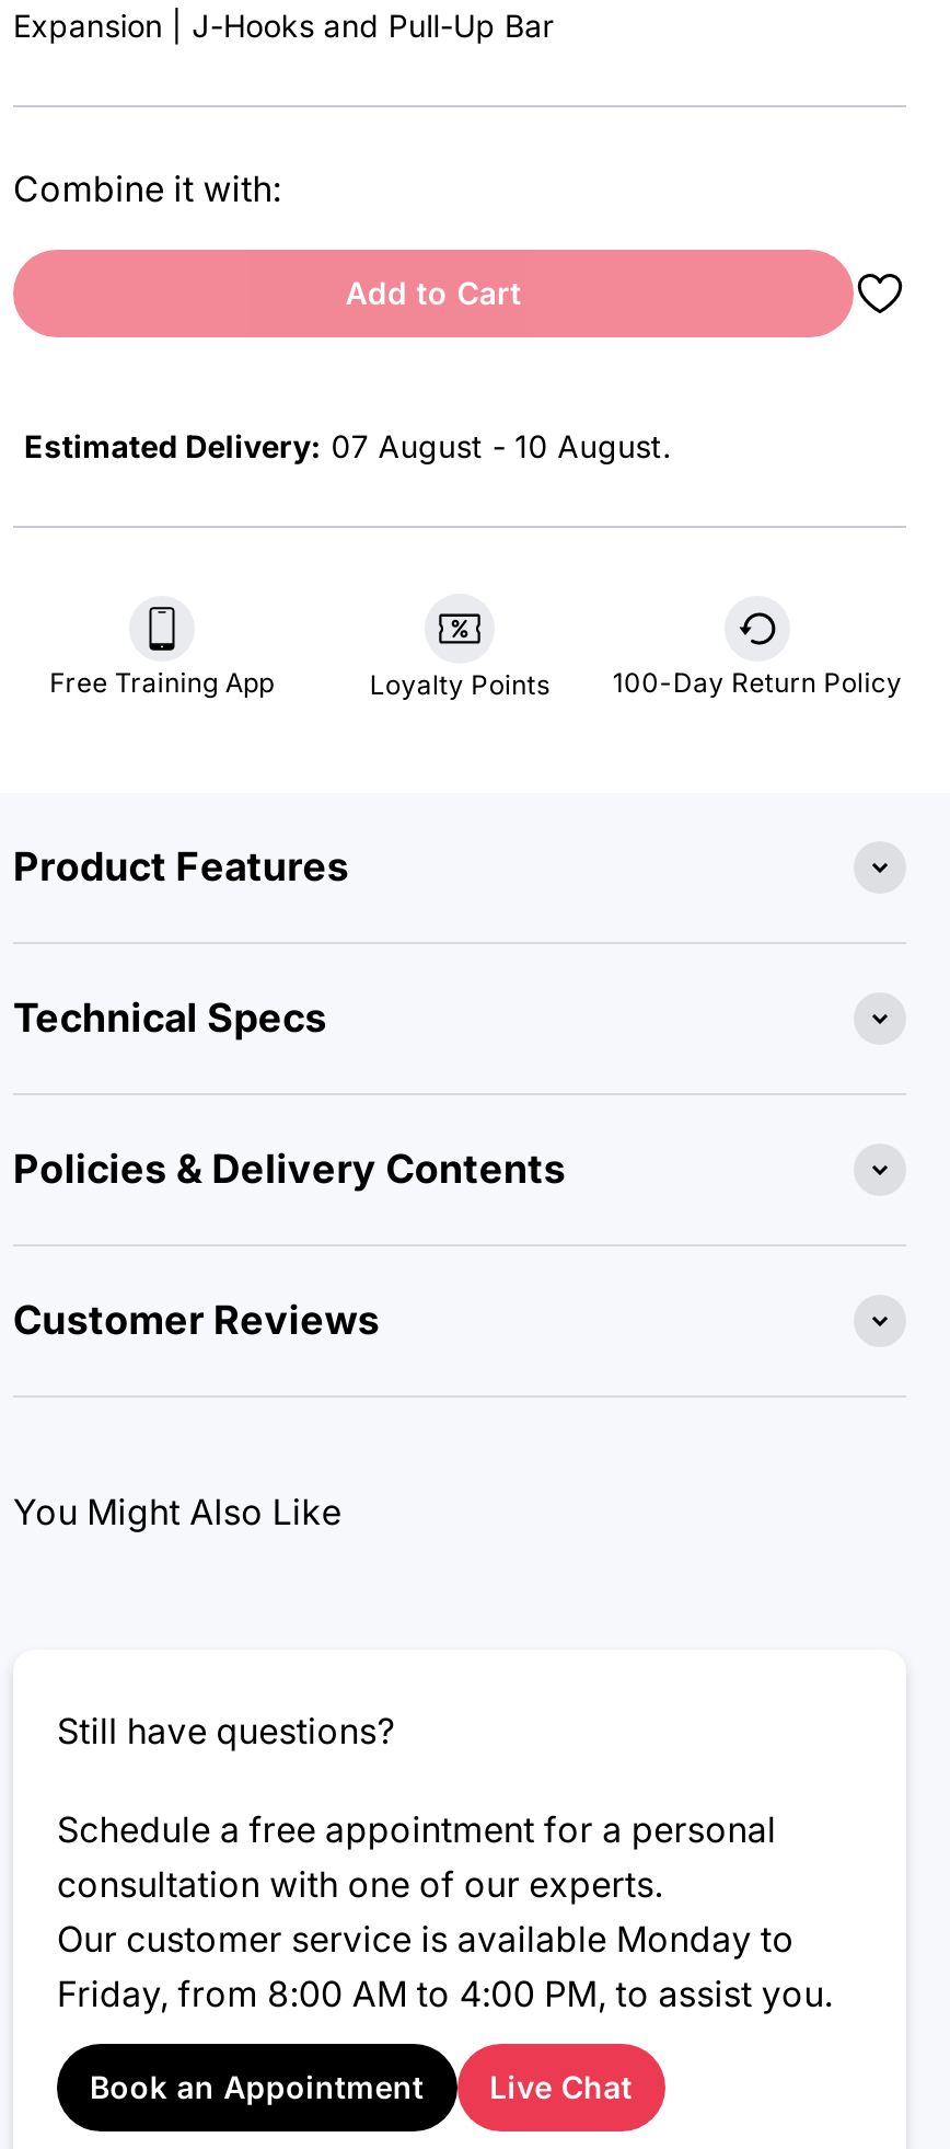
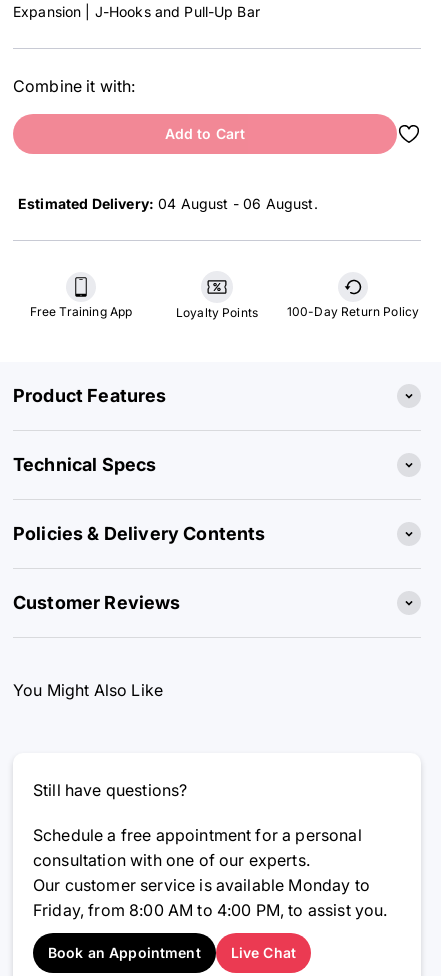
[24,427,672,464] Estimated Delivery: 07 August - 10 August. -> [18,195,318,212] Estimated Delivery: 04 August - 06 August.

